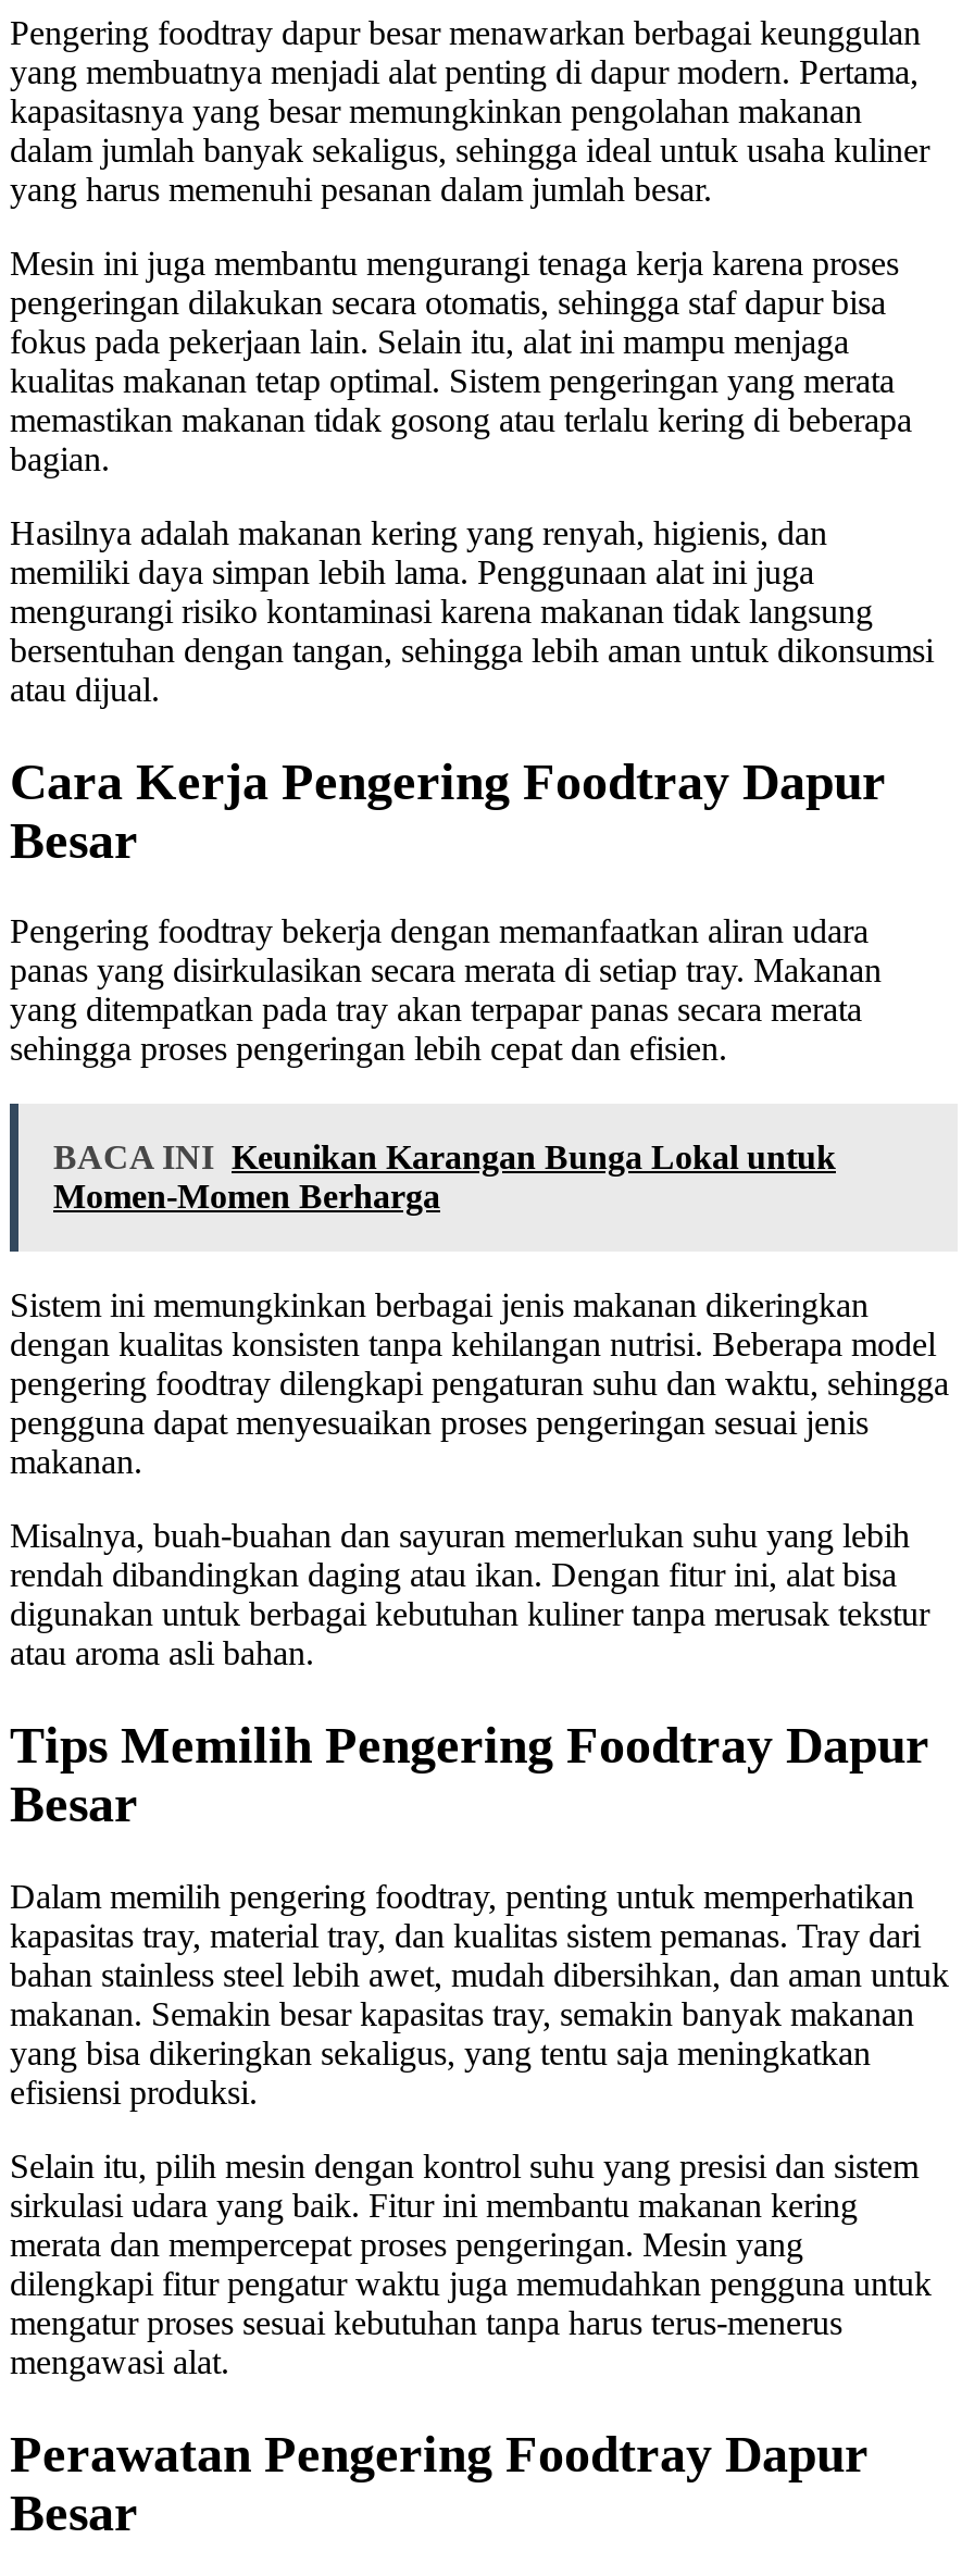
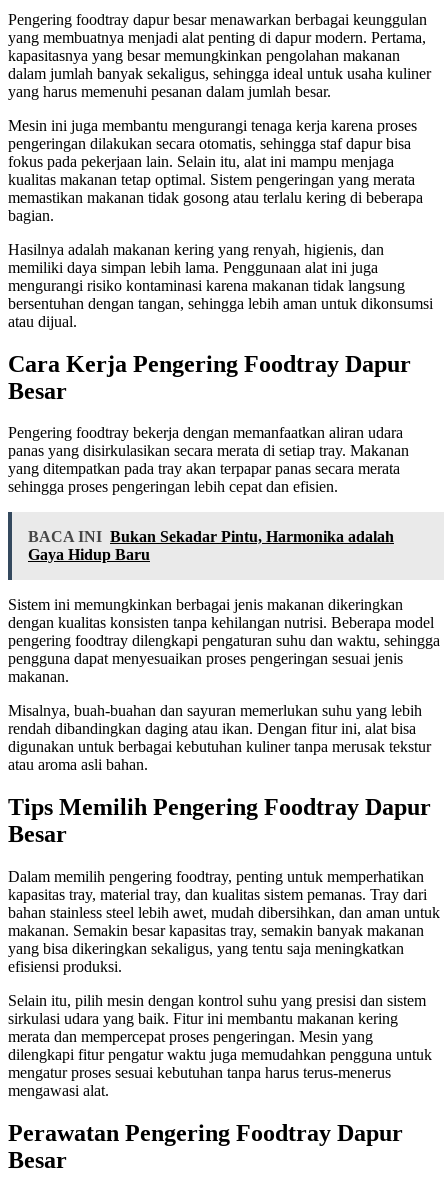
[53,1139,836,1215] BACA INI Keunikan Karangan Bunga Lokal untuk | Momen-Momen Berharga -> [28,528,394,563] BACA INI Bukan Sekadar Pintu, Harmonika adalah | Gaya Hidup Baru

